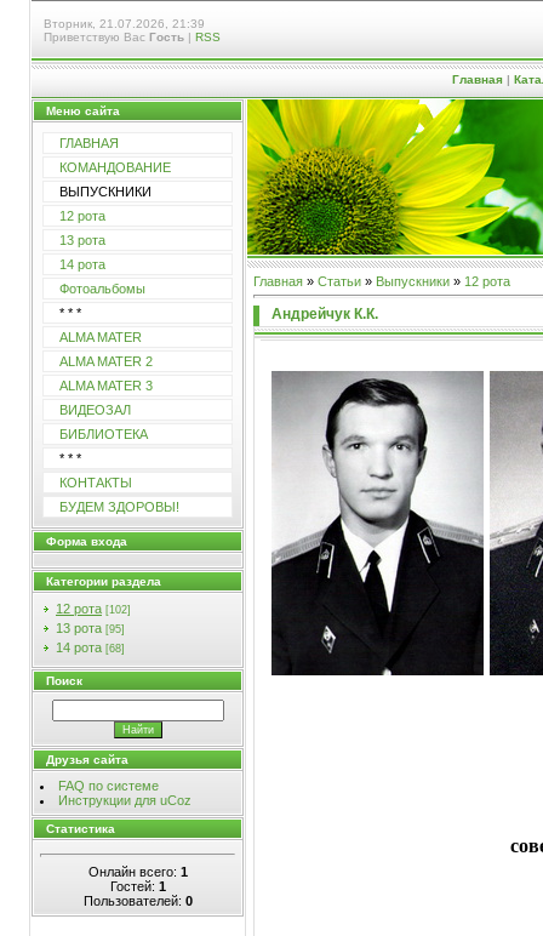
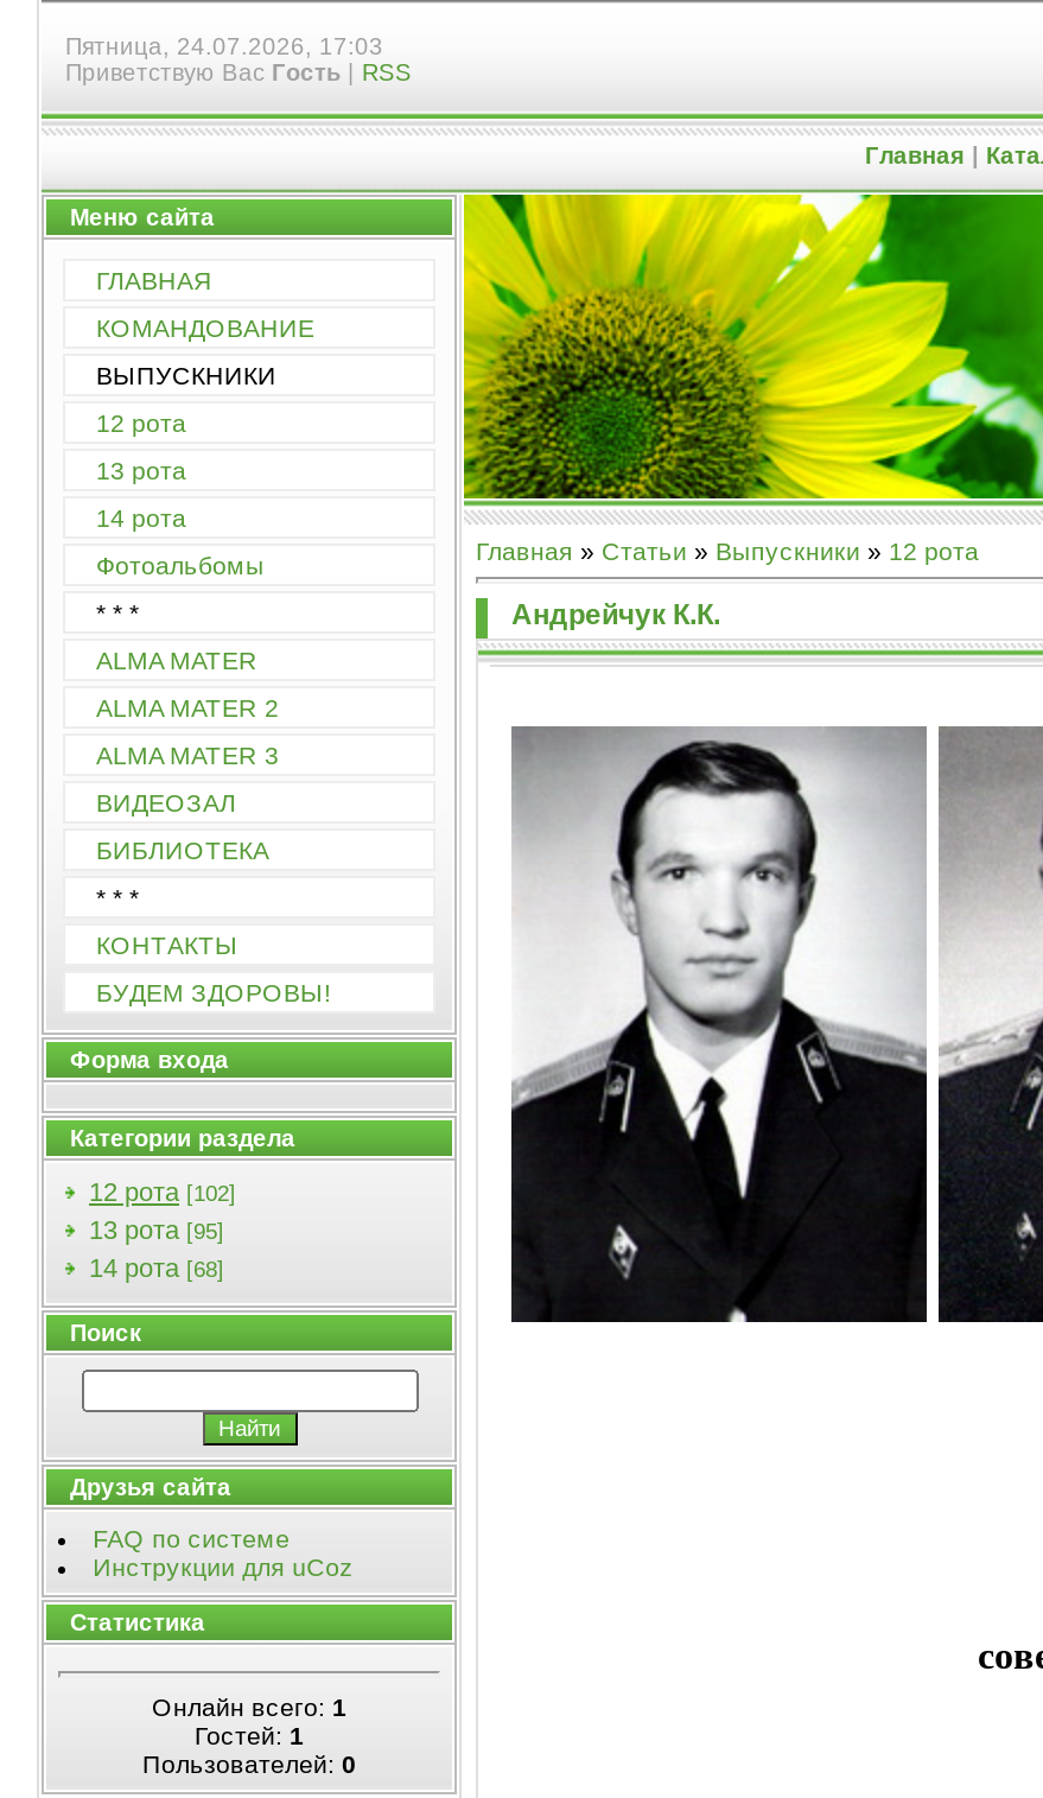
[44,17,205,30] Вторник, 21.07.2026, 21:39 -> [65,33,383,59] Пятница, 24.07.2026, 17:03

